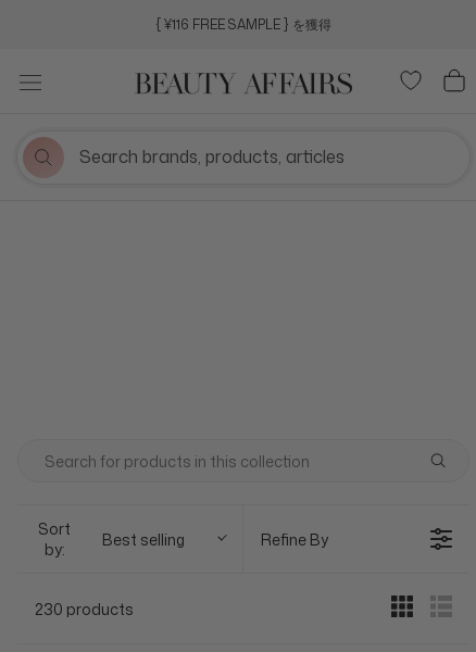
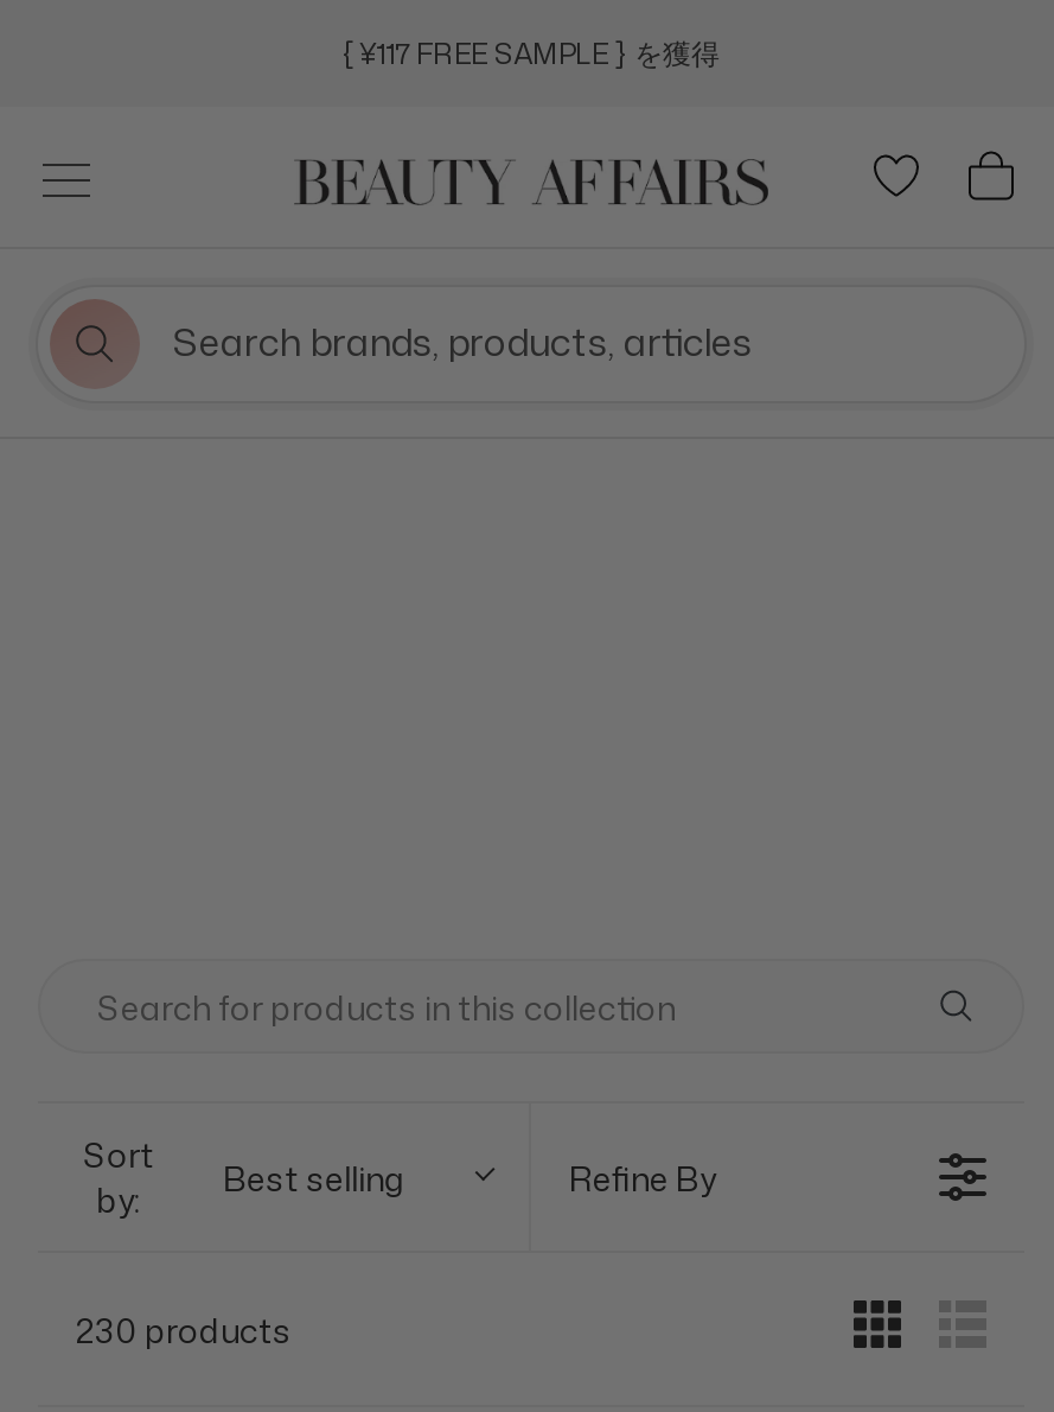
[156,15,331,33] { ¥116 FREE SAMPLE } を獲得 -> [343,32,720,72] { ¥117 FREE SAMPLE } を獲得

